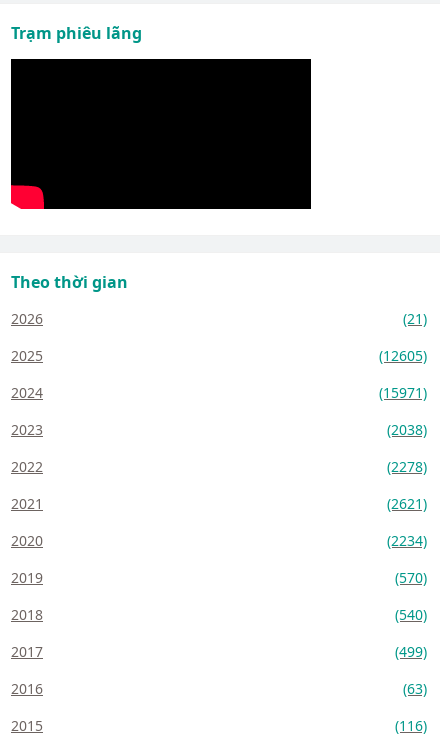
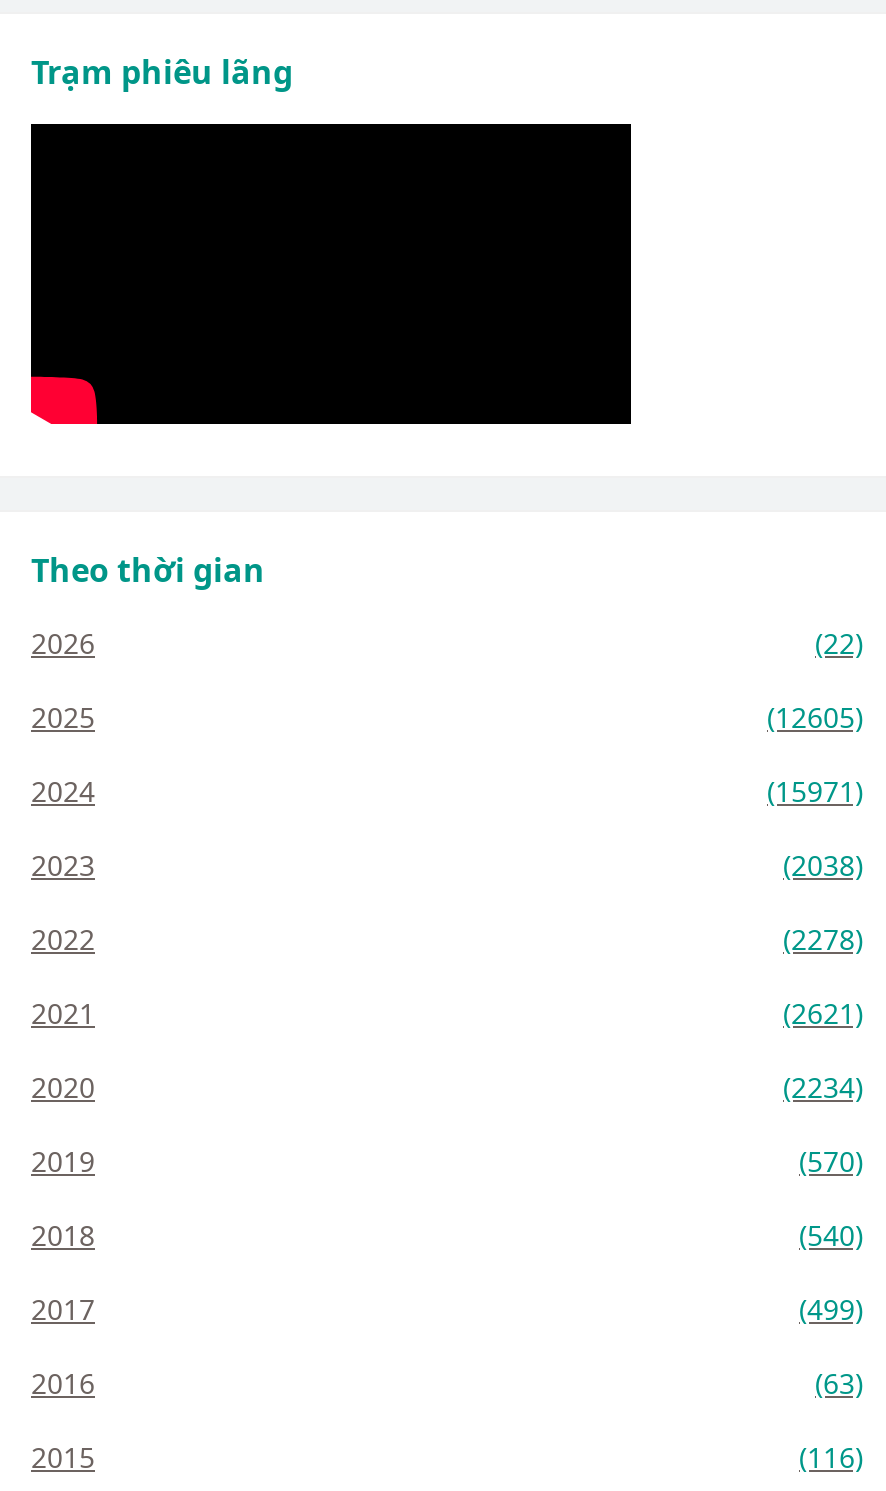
[403,309,427,328] (21) -> [815,624,863,662] (22)

